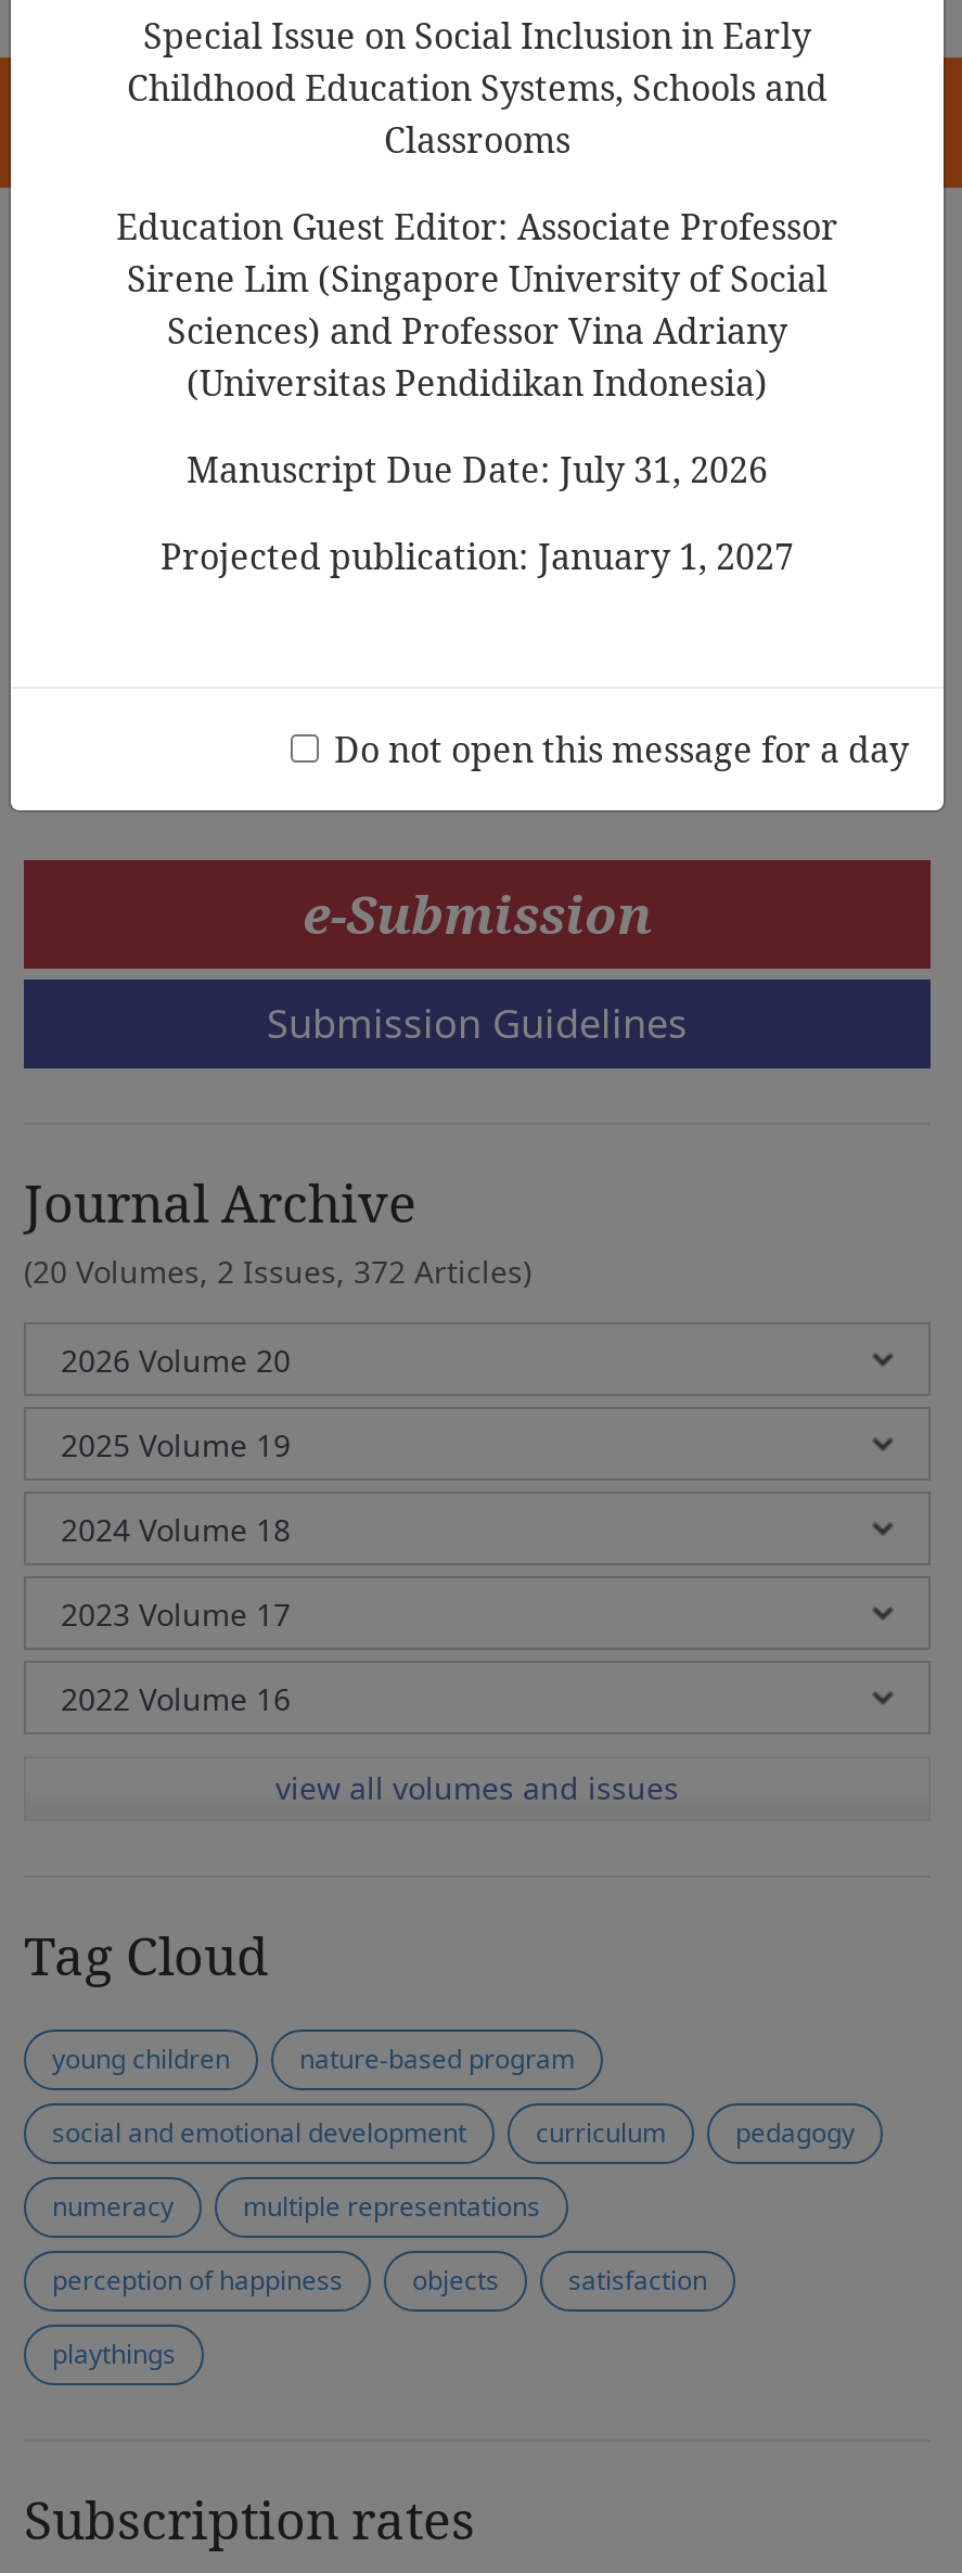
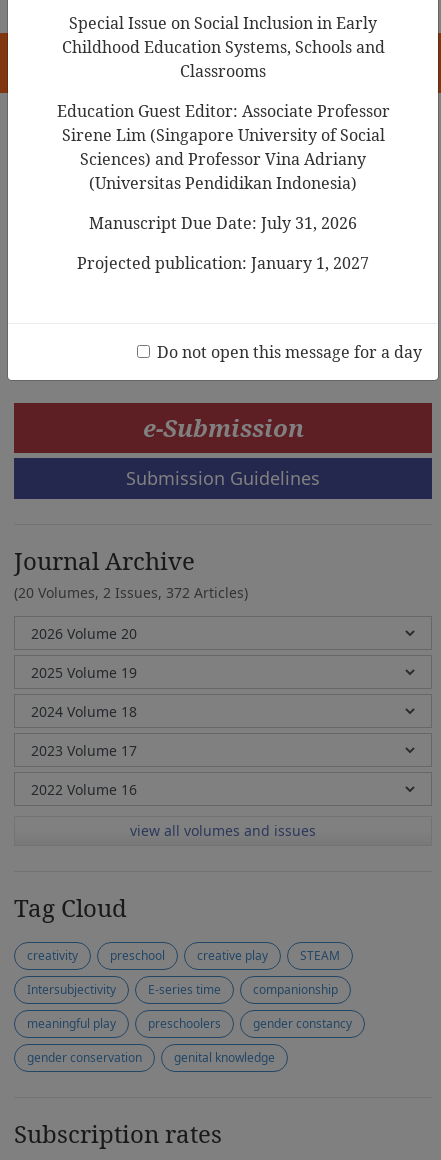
[52,2040,855,2372] young children | nature-based program | social and emotional development | curriculum | pedagogy | numeracy | multiple representations | perception of happiness | objects | satisfaction | playthings -> [27,947,352,1066] creativity | preschool | creative play | STEAM | Intersubjectivity | E-series time | companionship | meaningful play | preschoolers | gender constancy | gender conservation | genital knowledge

